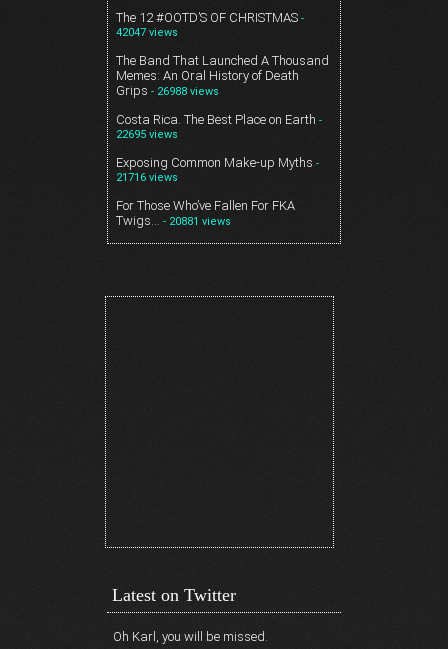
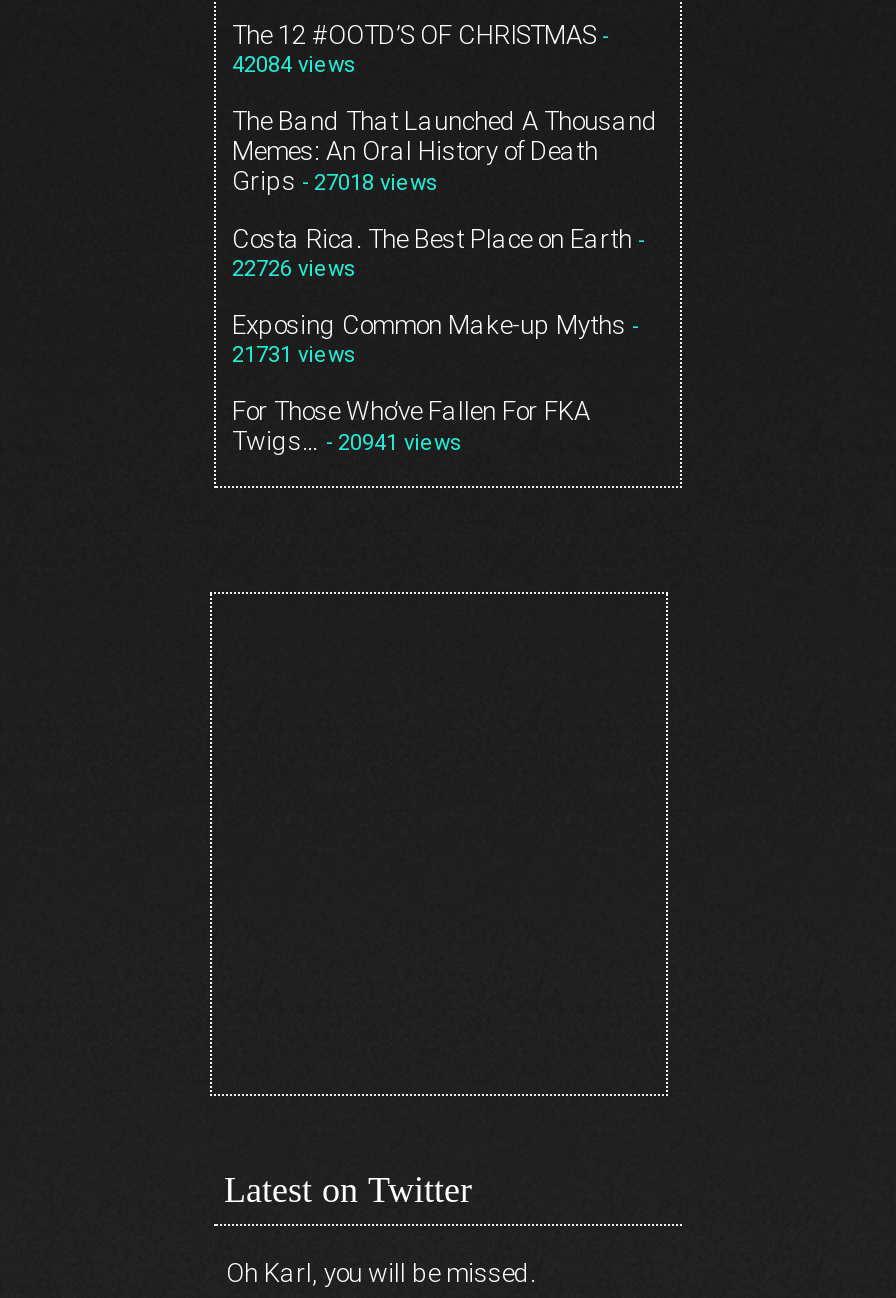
[116,26,178,39] 42047 views -> [232,52,356,78] 42084 views
[116,83,219,98] Grips - 26988 views -> [232,166,438,196] Grips - 27018 views
[116,128,178,141] 22695 views -> [232,256,356,282] 22726 views
[116,171,178,184] 21716 views -> [232,342,356,368] 21731 views
[116,213,231,228] Twigs… - 20881 views -> [232,426,462,456] Twigs… - 20941 views

